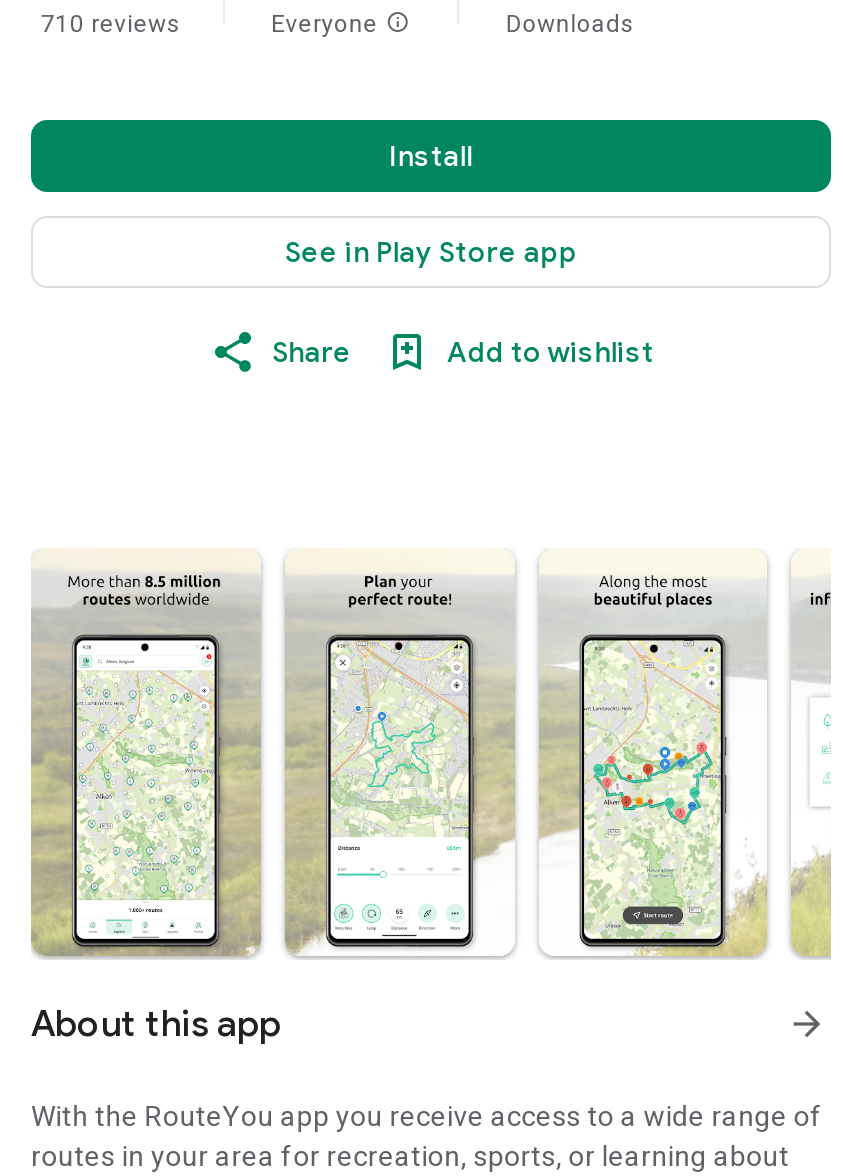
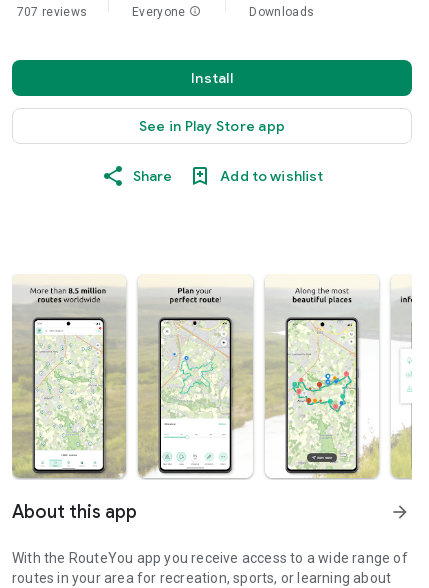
[41,10,181,38] 710 reviews -> [17,5,87,19] 707 reviews

